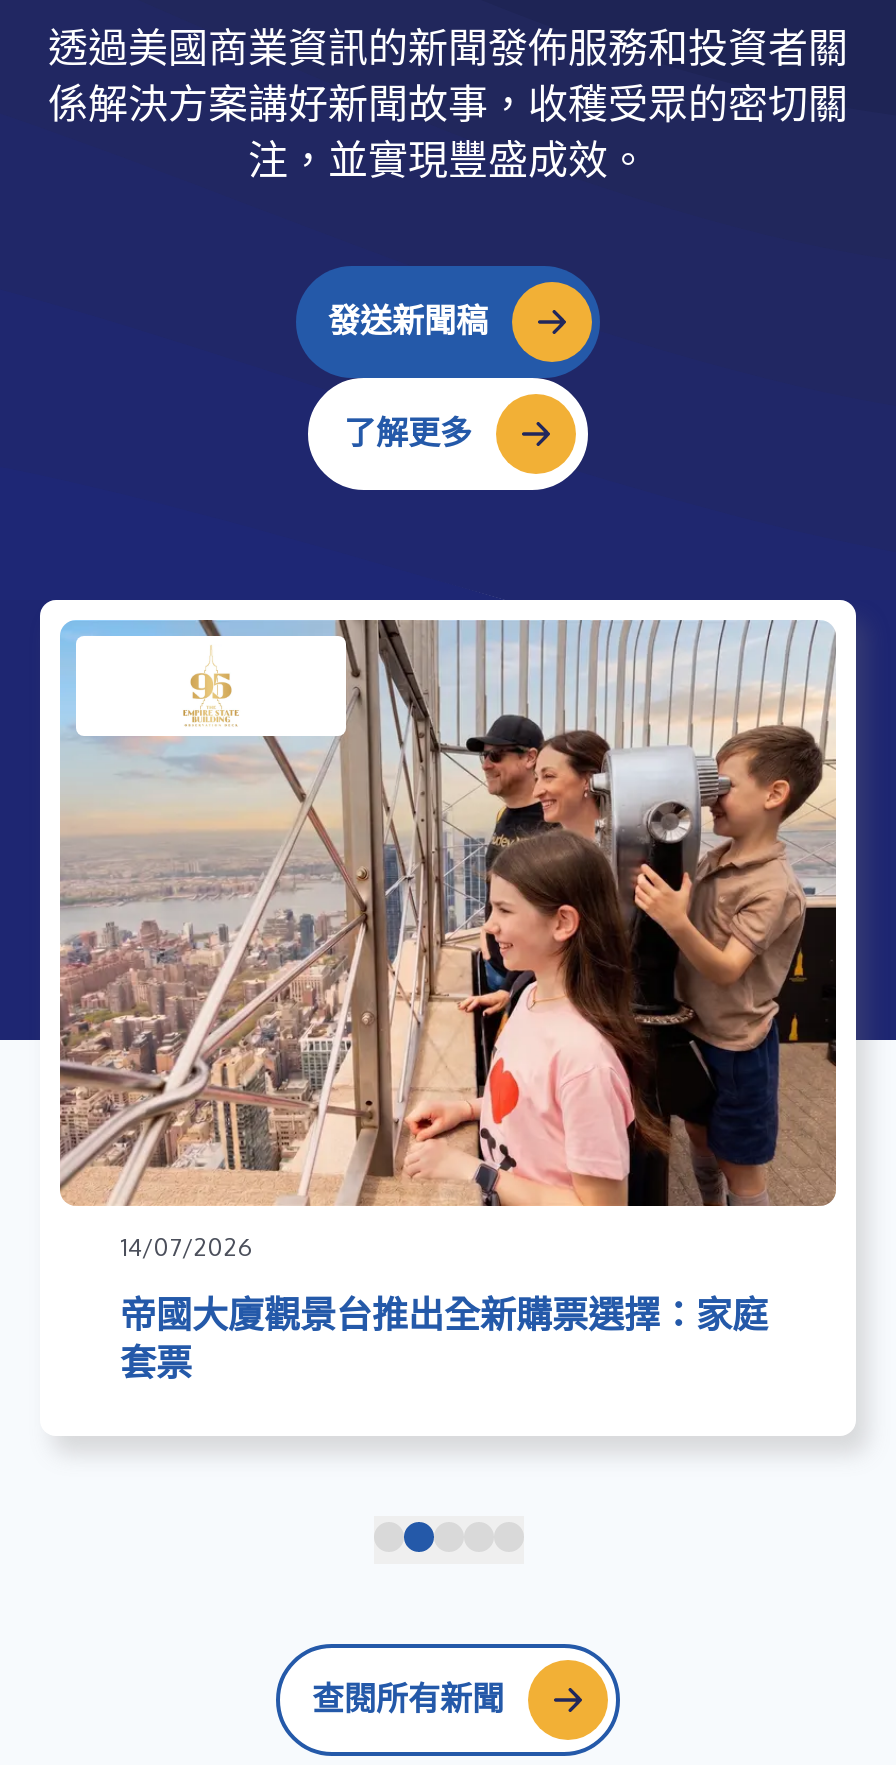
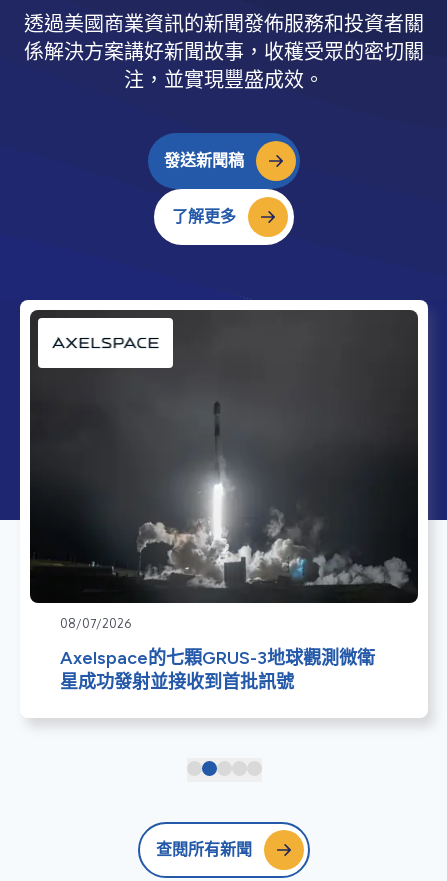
[58,620,838,1262] [image] | 14/07/2026 -> [29,309,419,631] [image] | 08/07/2026
[120,1294,768,1386] 帝國大廈觀景台推出全新購票選擇：家庭 | 套票 -> [60,647,375,693] Axelspace的七顆GRUS-3地球觀測微衛 | 星成功發射並接收到首批訊號

